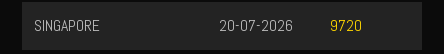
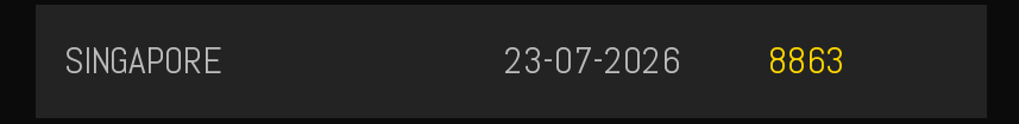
[219,15,293,35] 20-07-2026 -> [504,37,680,84] 23-07-2026
[330,16,362,36] 9720 -> [768,38,844,85] 8863

